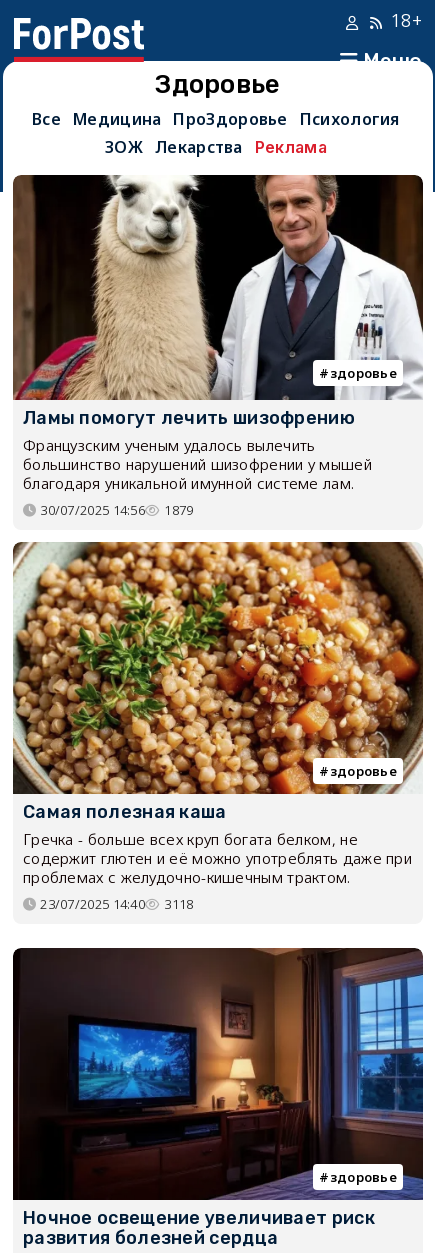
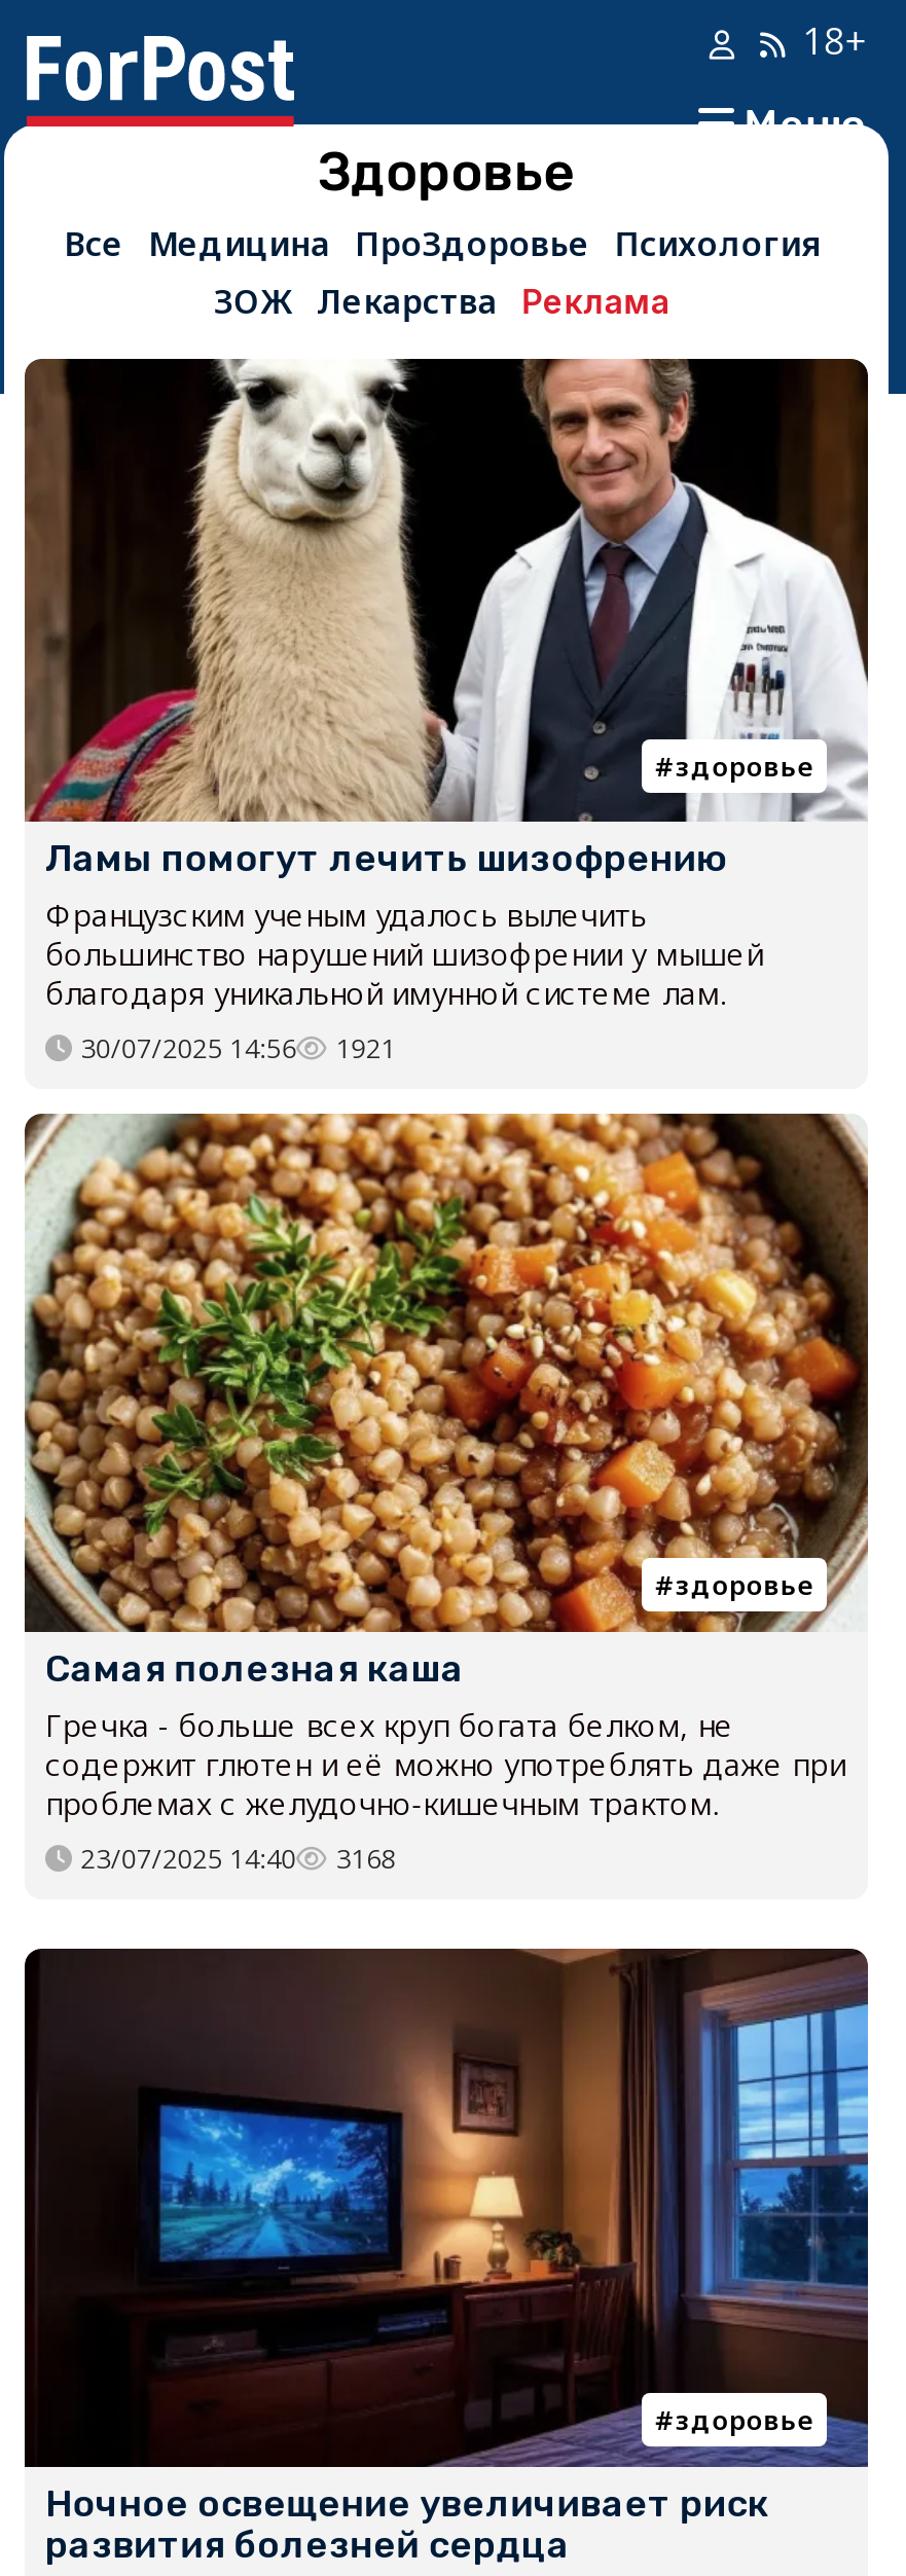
[40,501,194,519] 30/07/2025 14:56 1879 -> [81,1029,396,1066] 30/07/2025 14:56 1921
[40,895,194,913] 23/07/2025 14:40 3118 -> [81,1839,396,1876] 23/07/2025 14:40 3168

